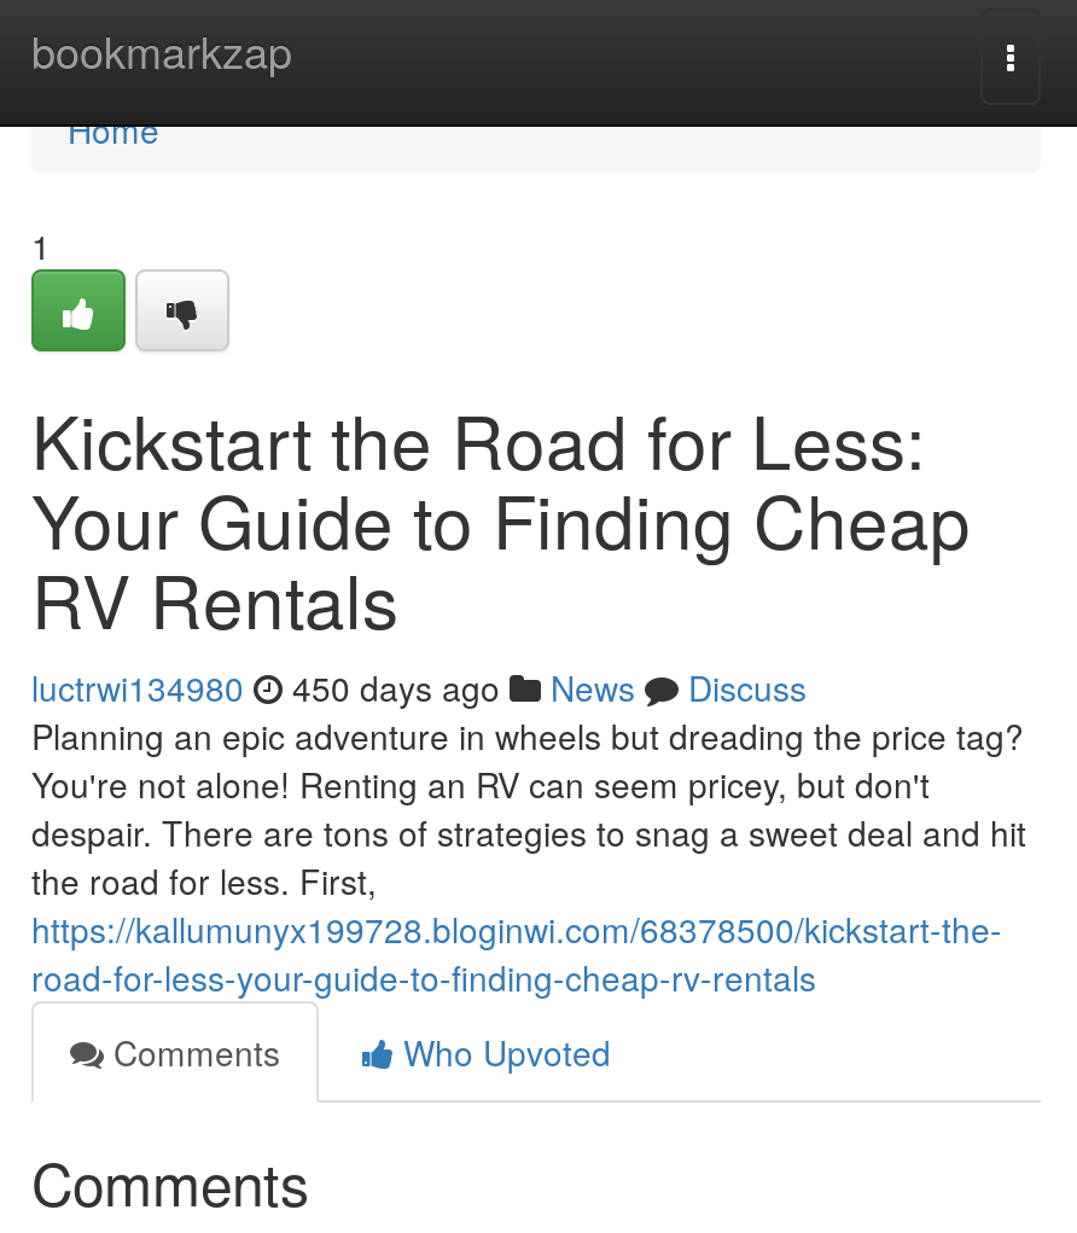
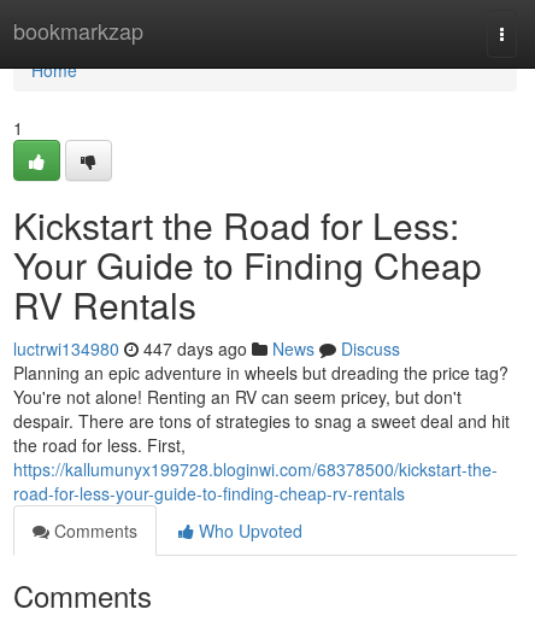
[31,663,807,711] luctrwi134980 450 days ago News Discuss -> [13,336,400,361] luctrwi134980 447 days ago News Discuss

